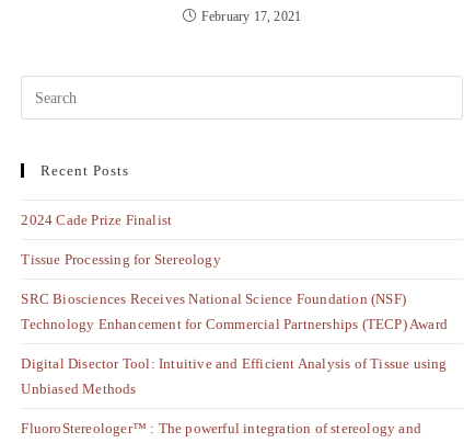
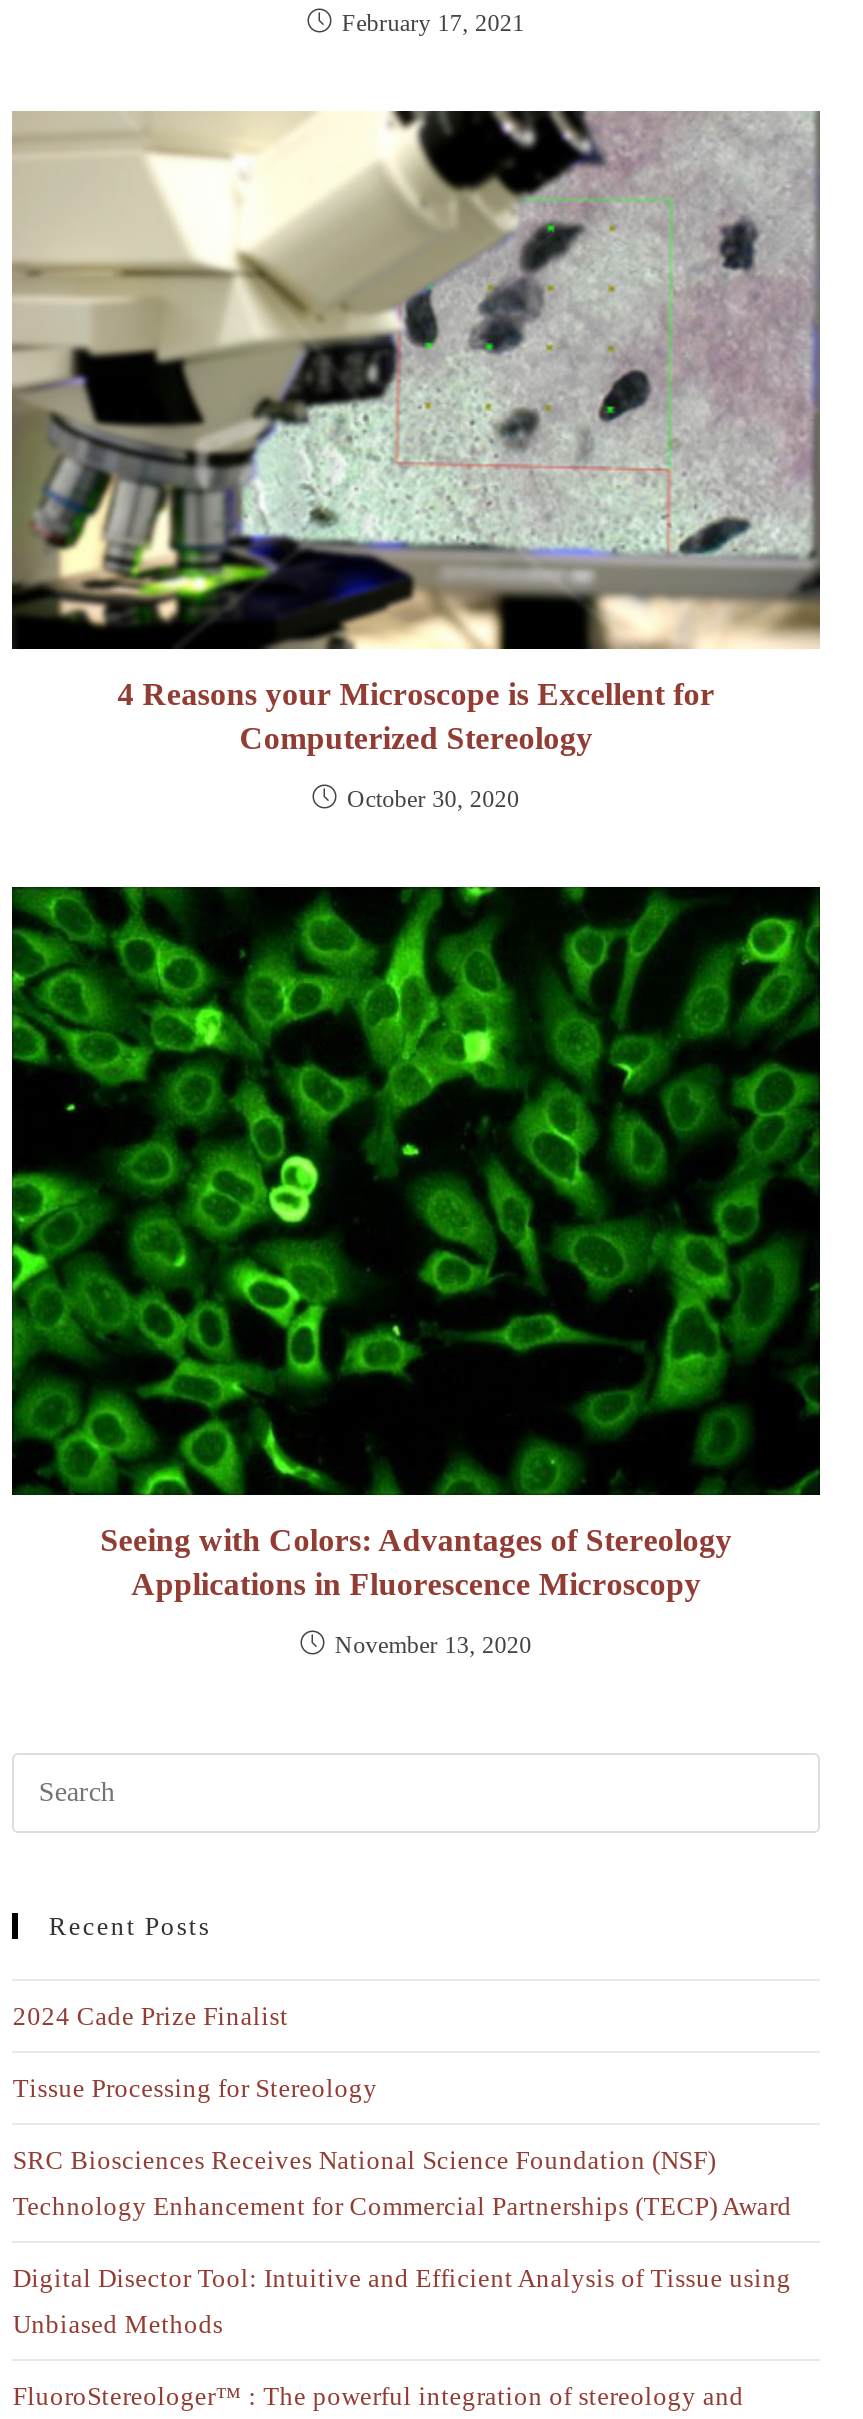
none -> [10,109,822,812] [image] | 4 Reasons your Microscope is Excellent for | Computerized Stereology | October 30, 2020
none -> [10,885,822,1658] [image] | Seeing with Colors: Advantages of Stereology | Applications in Fluorescence Microscopy | November 13, 2020

